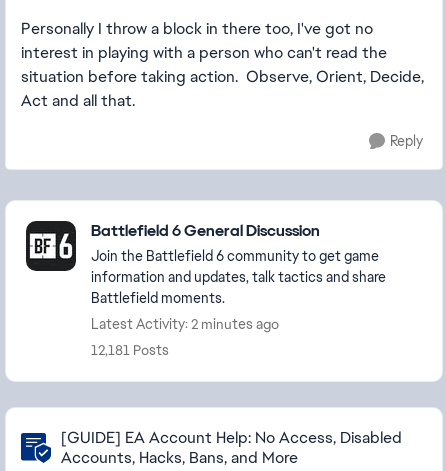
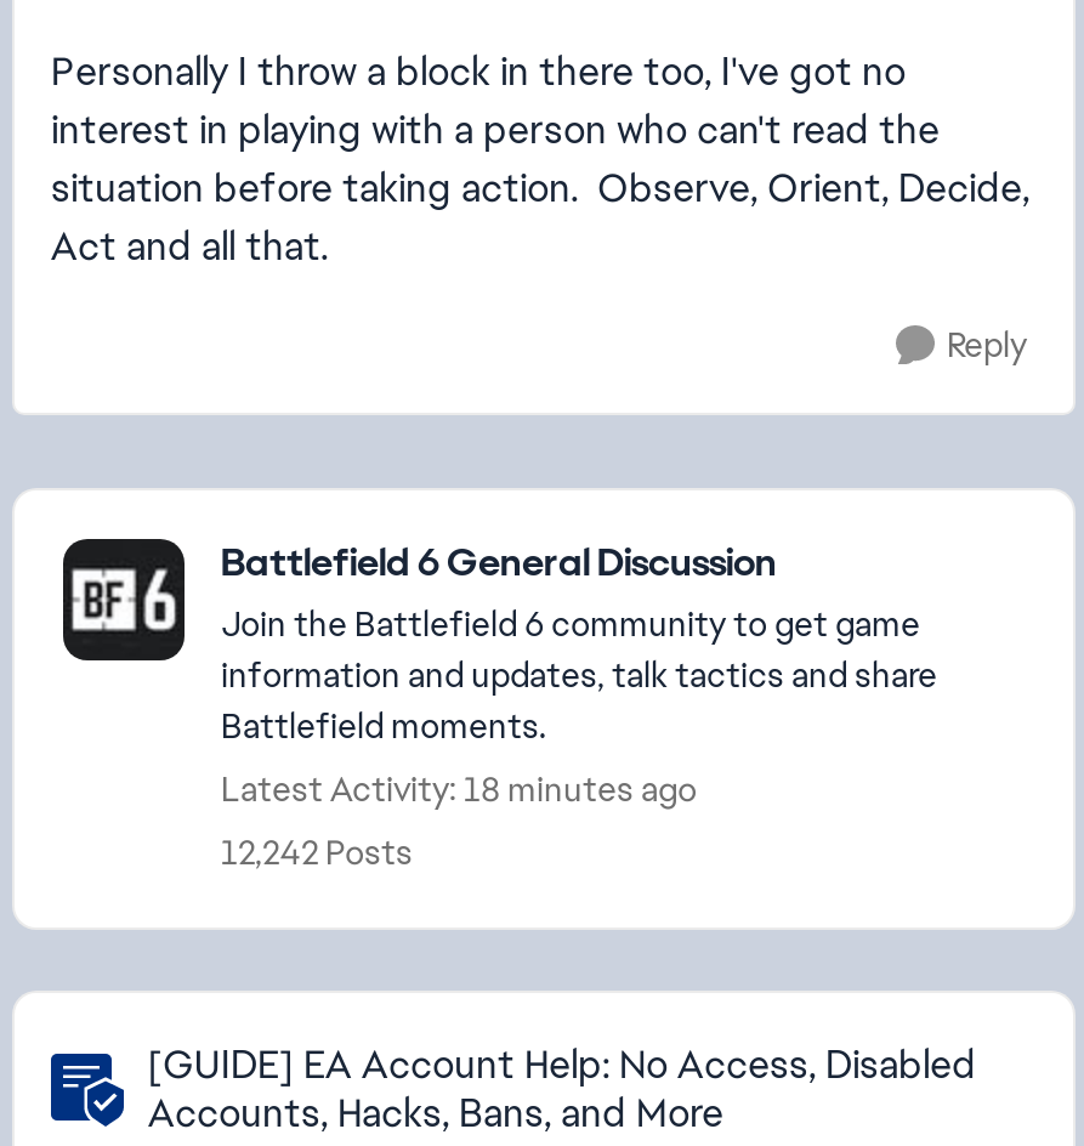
[91,315,279,333] Latest Activity: 2 minutes ago -> [221,767,697,811] Latest Activity: 18 minutes ago
[91,341,169,359] 12,181 Posts -> [221,830,413,874] 12,242 Posts

